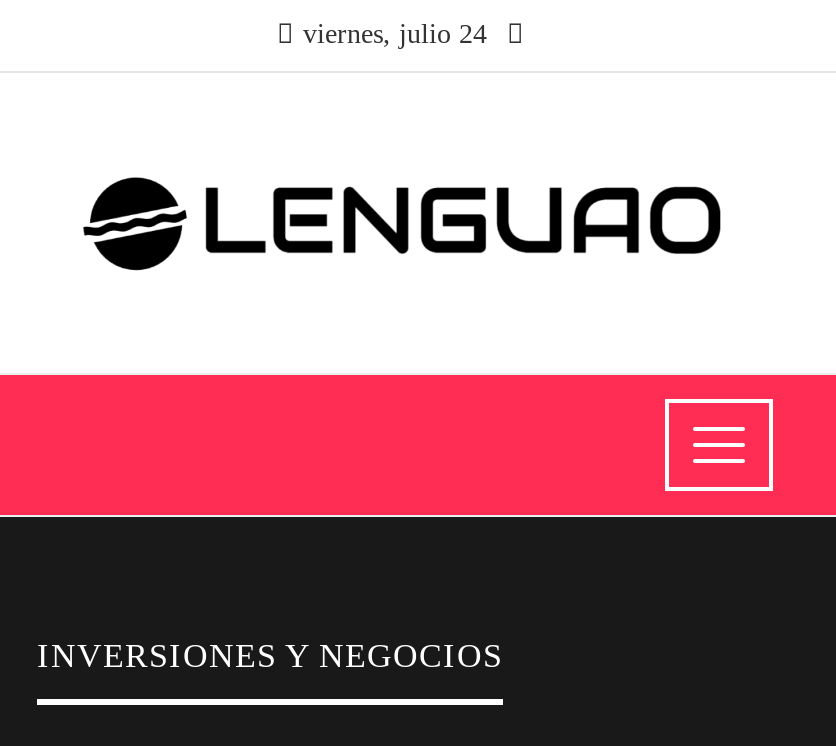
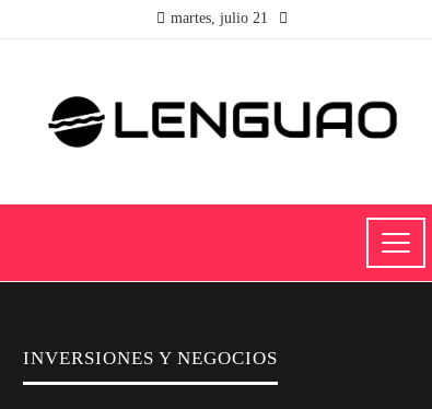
[303,19,487,49] viernes, julio 24 -> [170,10,267,26] martes, julio 21

